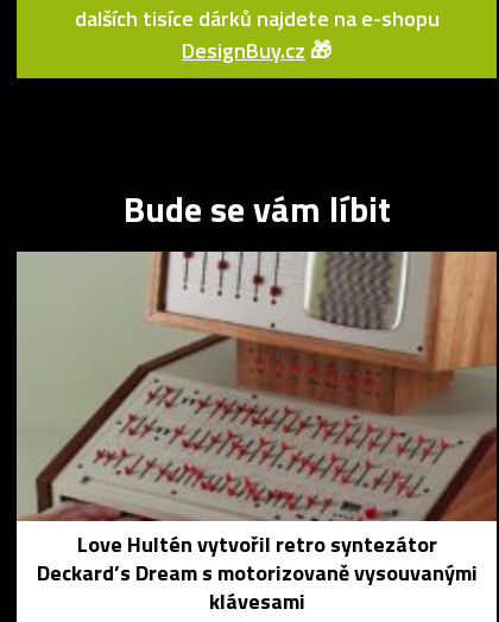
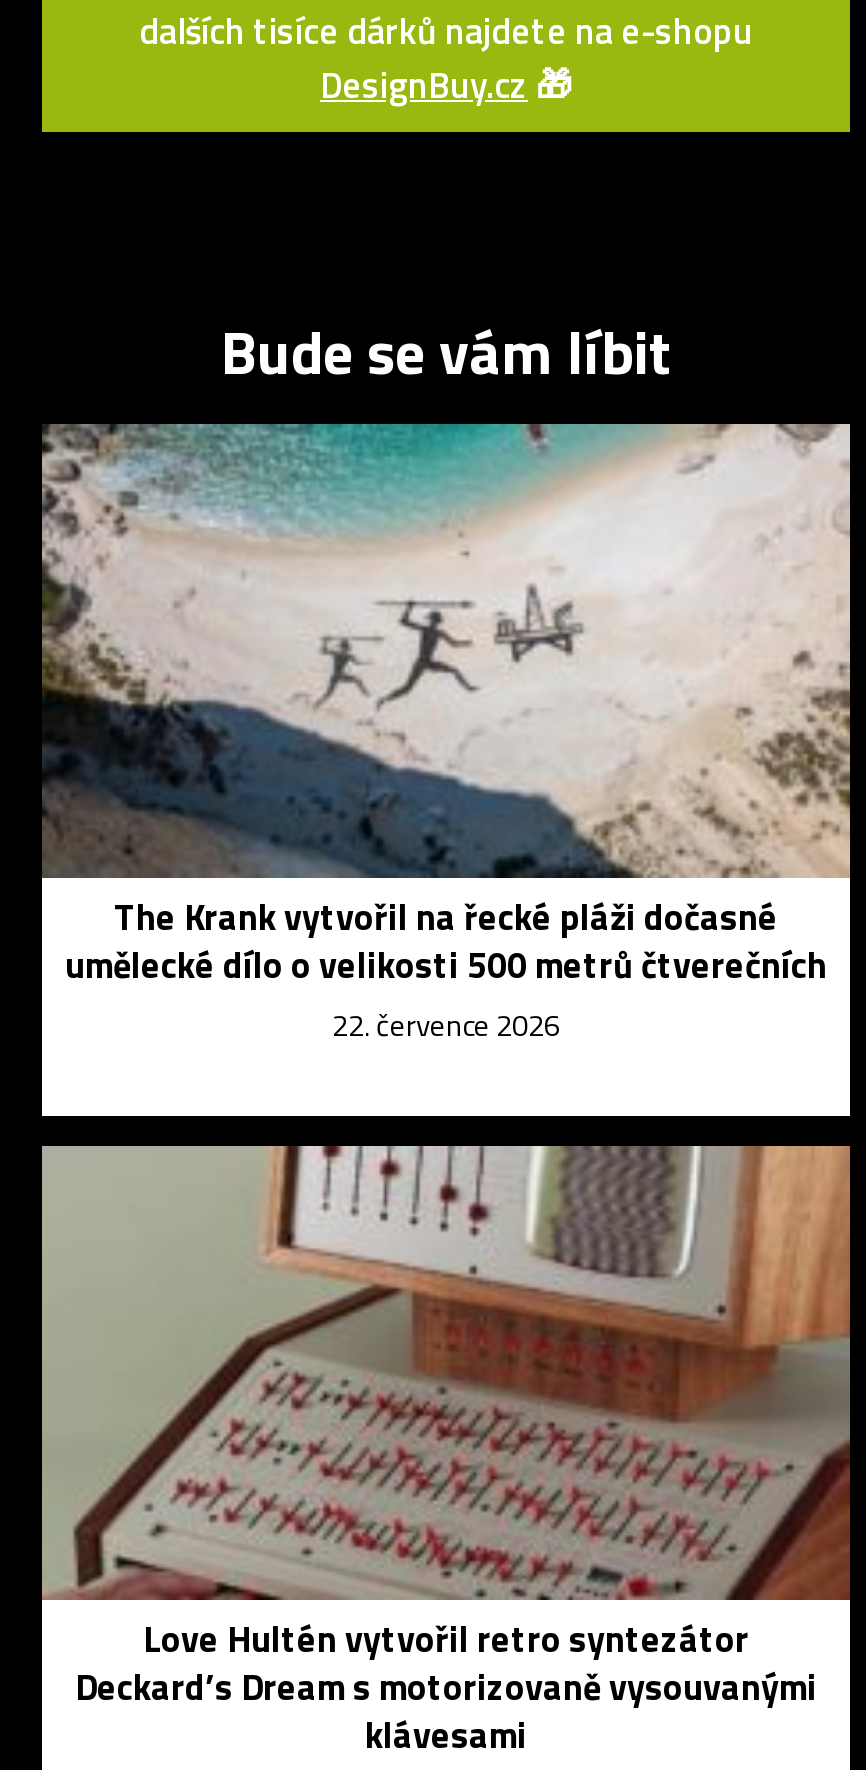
none -> [42,422,852,1049] [image] | The Krank vytvořil na řecké pláži dočasné | umělecké dílo o velikosti 500 metrů čtverečních | 22. července 2026

